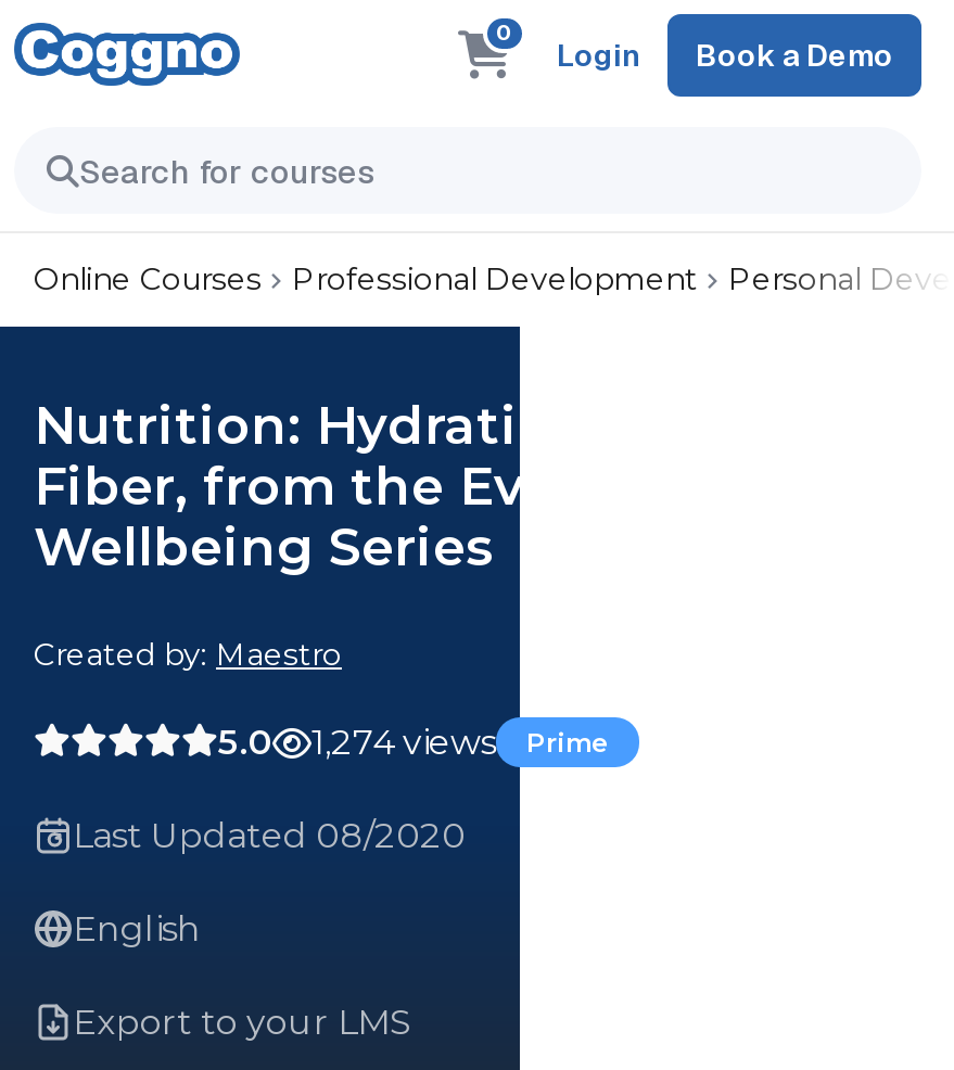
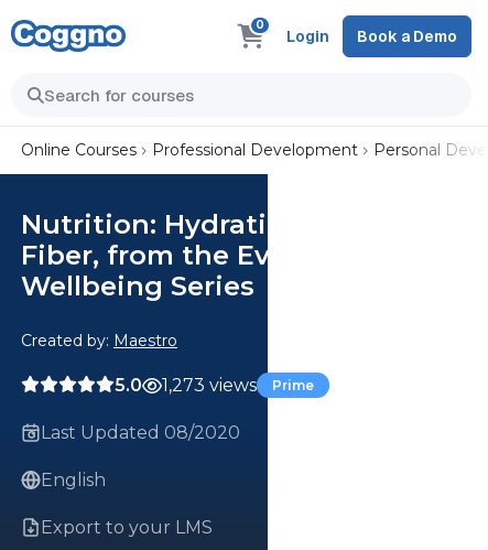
[218,722,609,763] 5.0 1,274 views Prime -> [115,375,314,396] 5.0 1,273 views Prime

